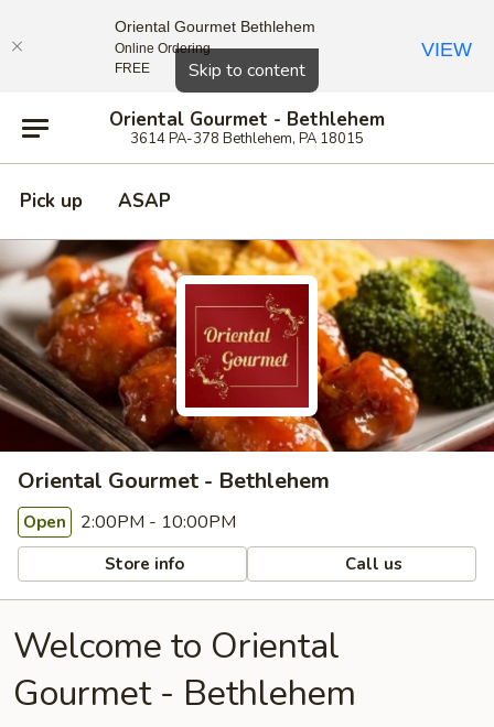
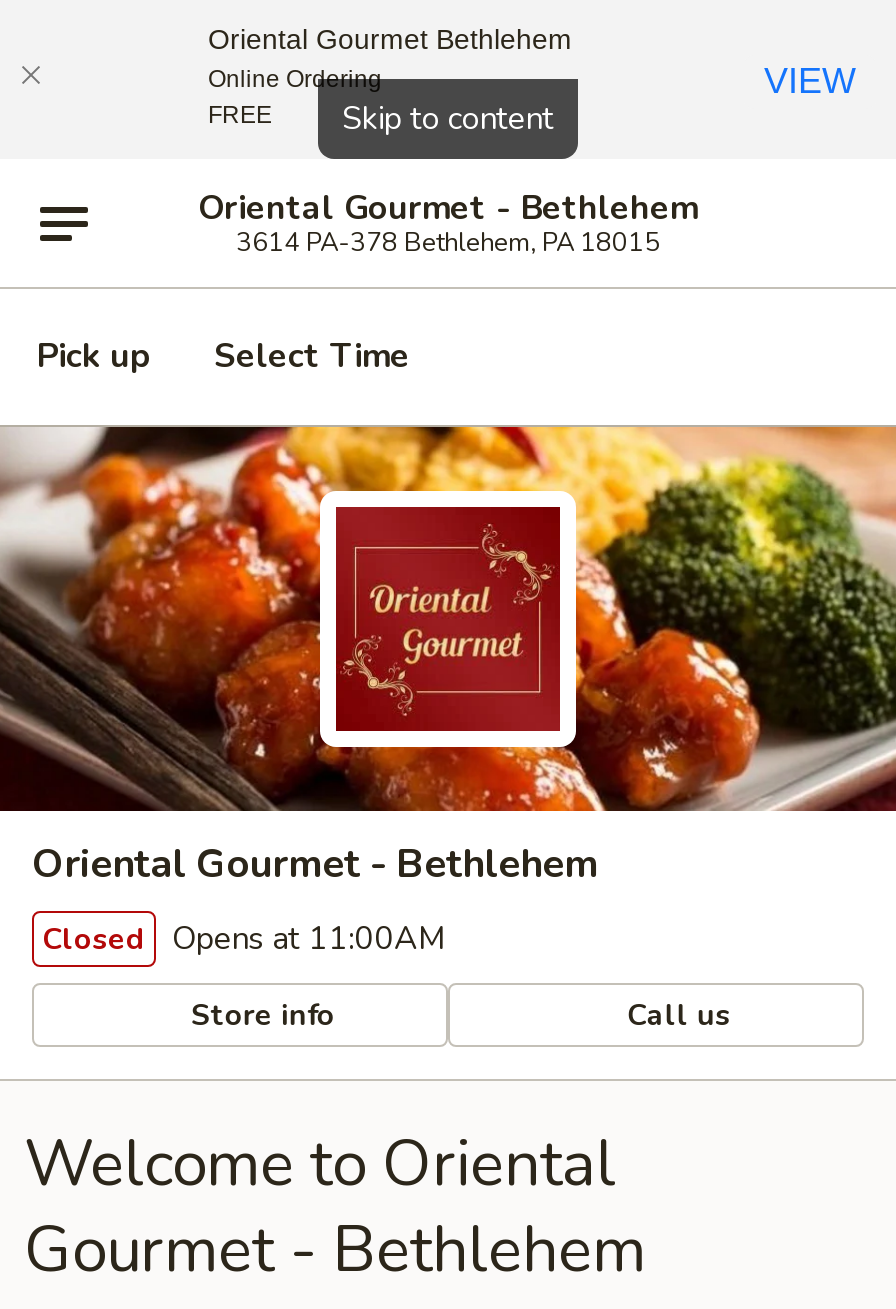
[118,188,171,214] ASAP -> [214,333,410,379] Select Time
[23,510,236,534] Open 2:00PM - 10:00PM -> [42,917,446,961] Closed Opens at 11:00AM

